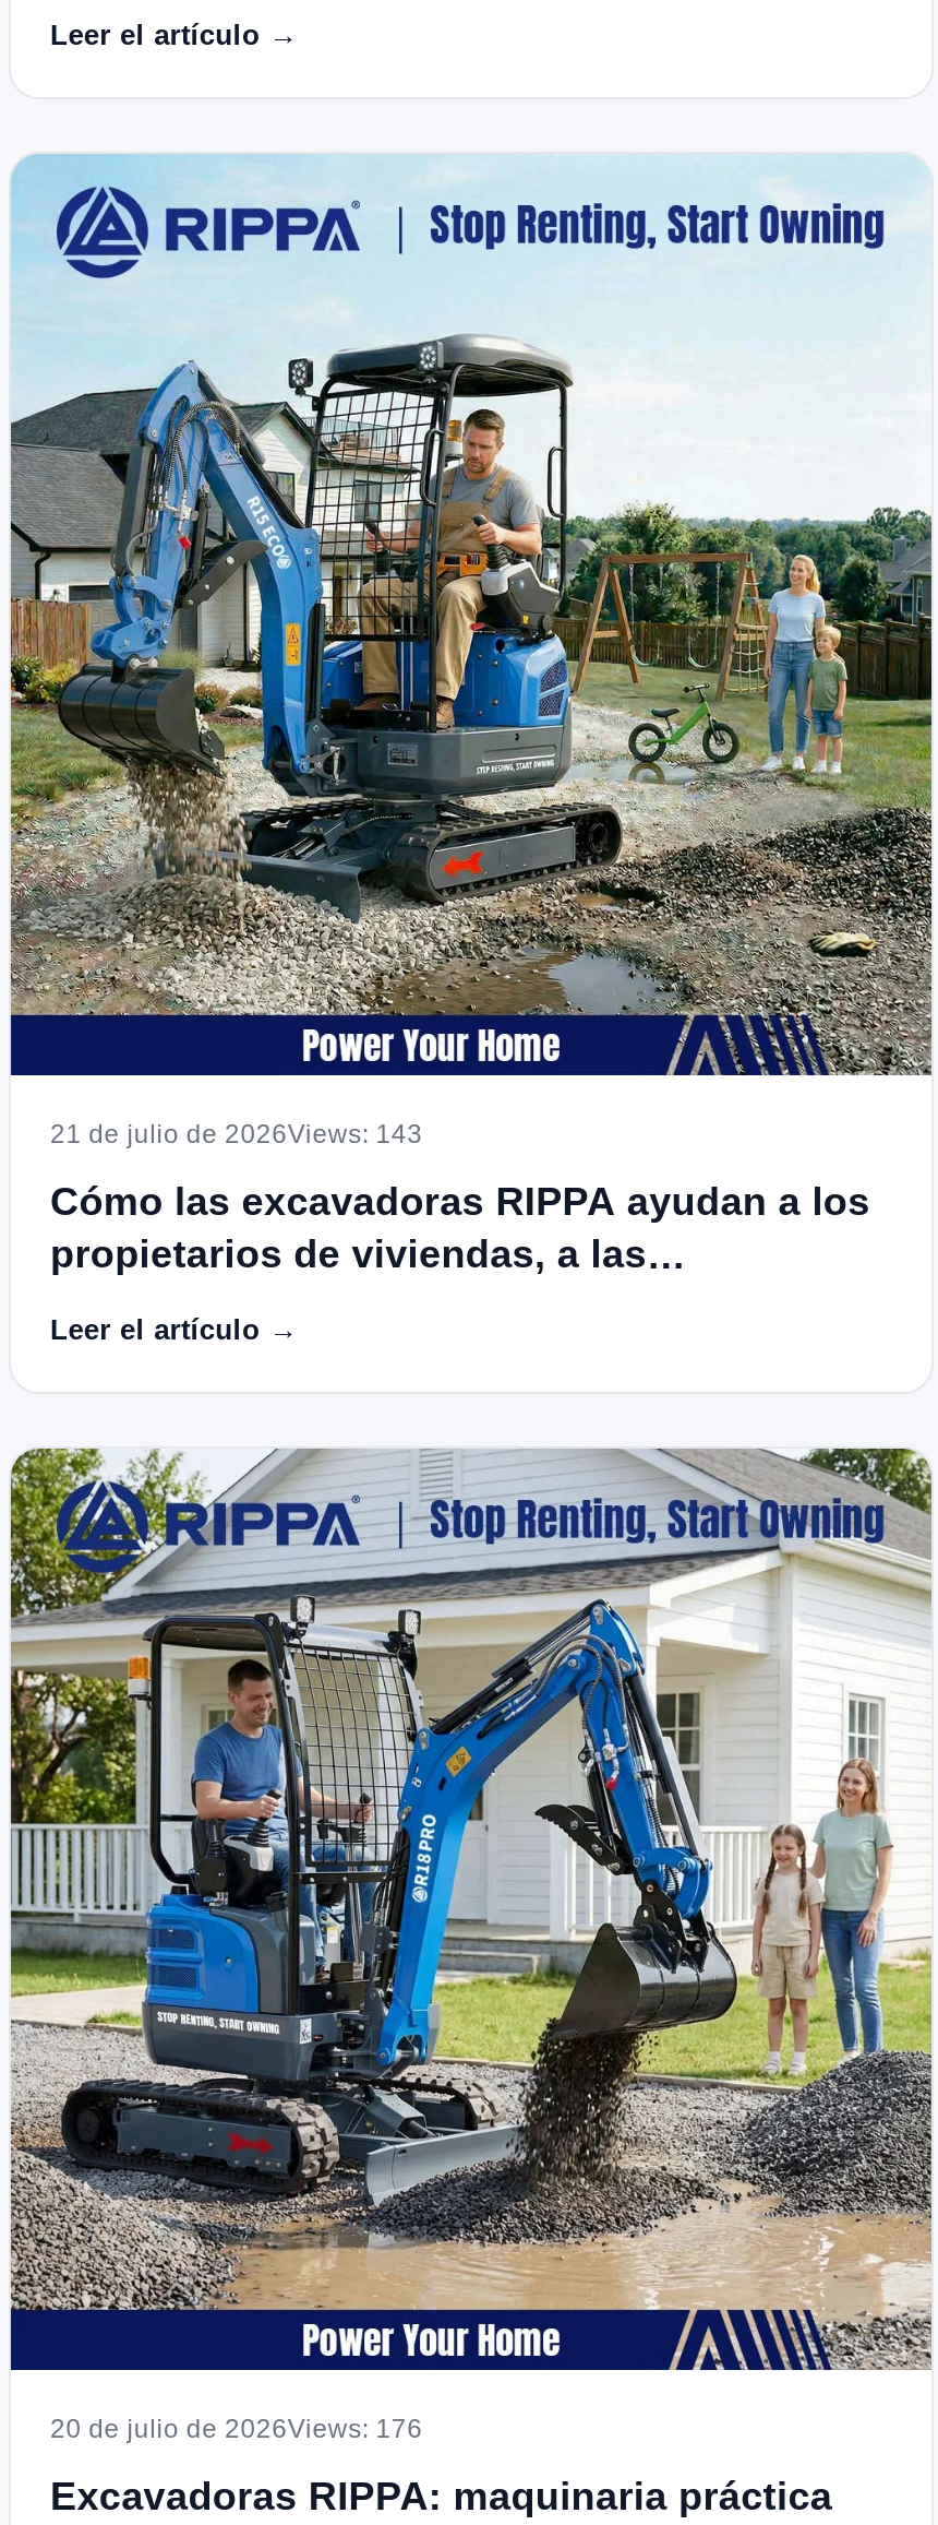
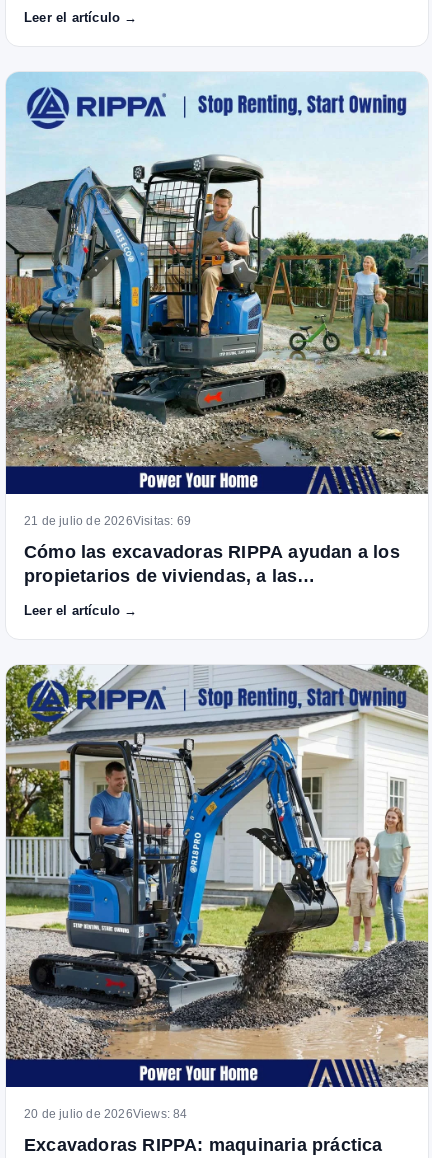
[50,1120,423,1150] 21 de julio de 2026Views: 143 -> [24,514,191,528] 21 de julio de 2026Visitas: 69
[50,2415,423,2445] 20 de julio de 2026Views: 176 -> [24,1107,188,1121] 20 de julio de 2026Views: 84

